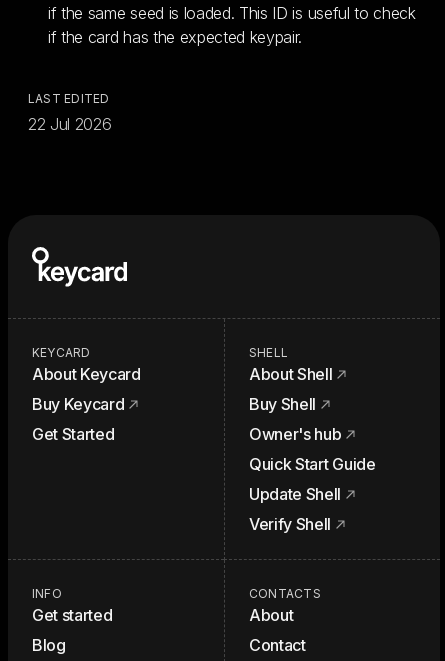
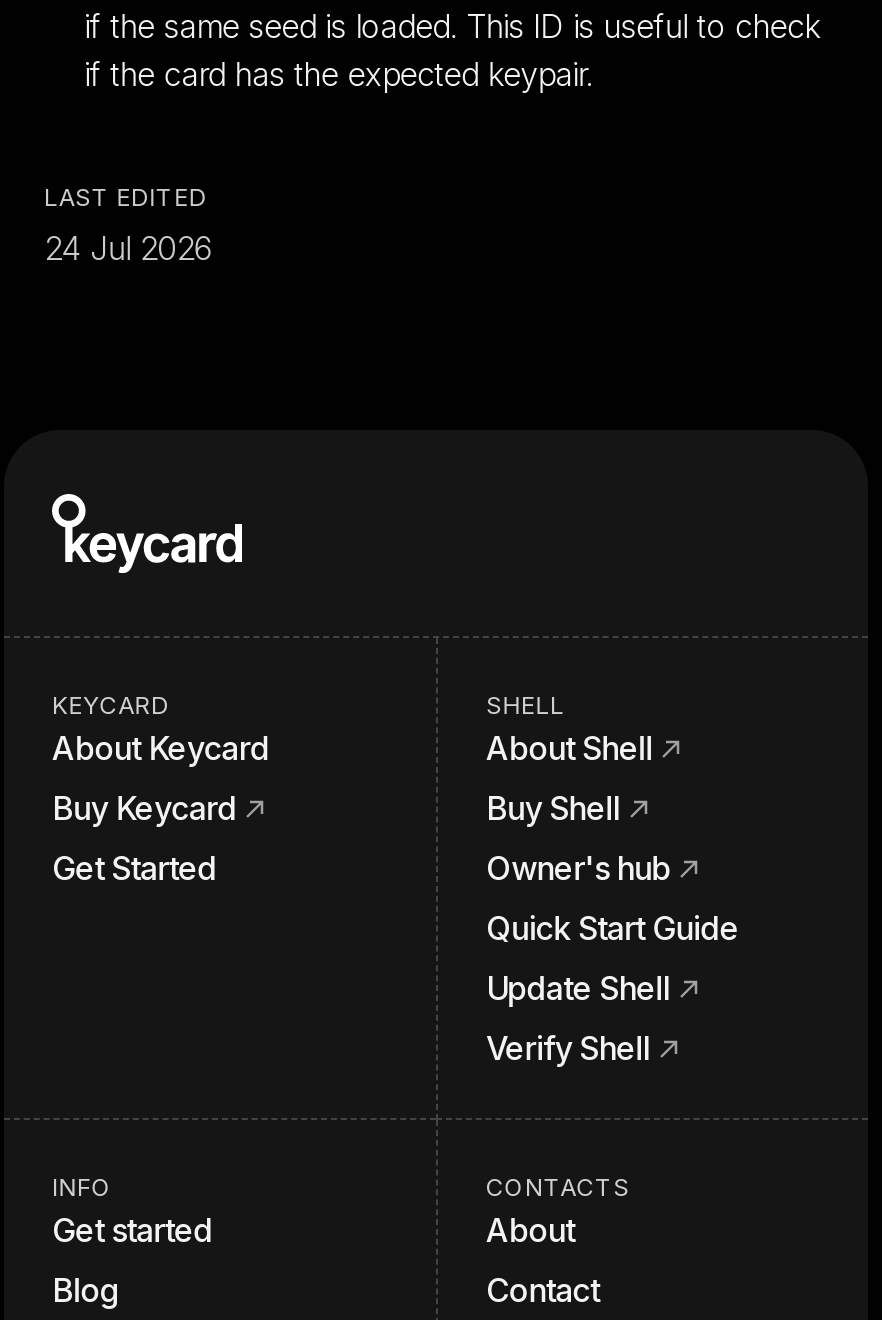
[28,114,111,134] 22 Jul 2026 -> [44,228,213,268] 24 Jul 2026

